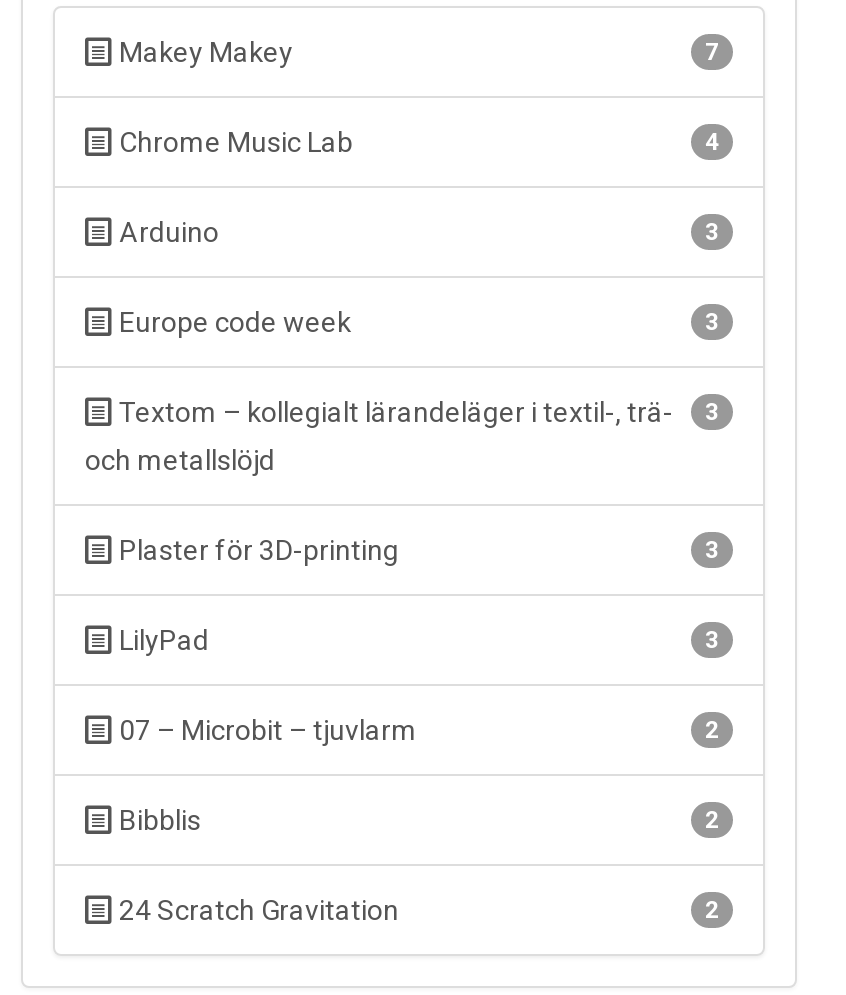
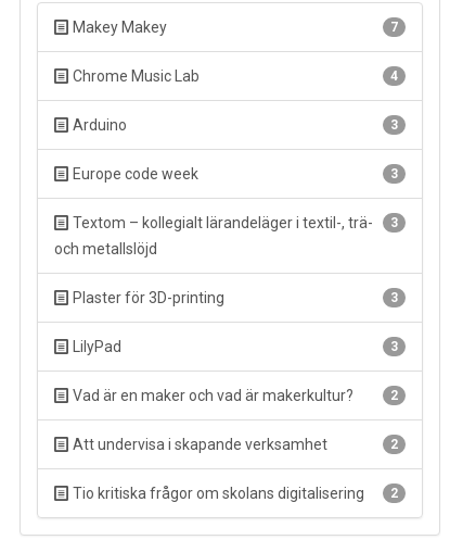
[113,714,417,746] 07 – Microbit – tjuvlarm -> [69,387,353,404] Vad är en maker och vad är makerkultur?
[113,804,201,836] Bibblis -> [69,436,327,453] Att undervisa i skapande verksamhet
[113,894,399,926] 24 Scratch Gravitation -> [69,485,364,502] Tio kritiska frågor om skolans digitalisering

